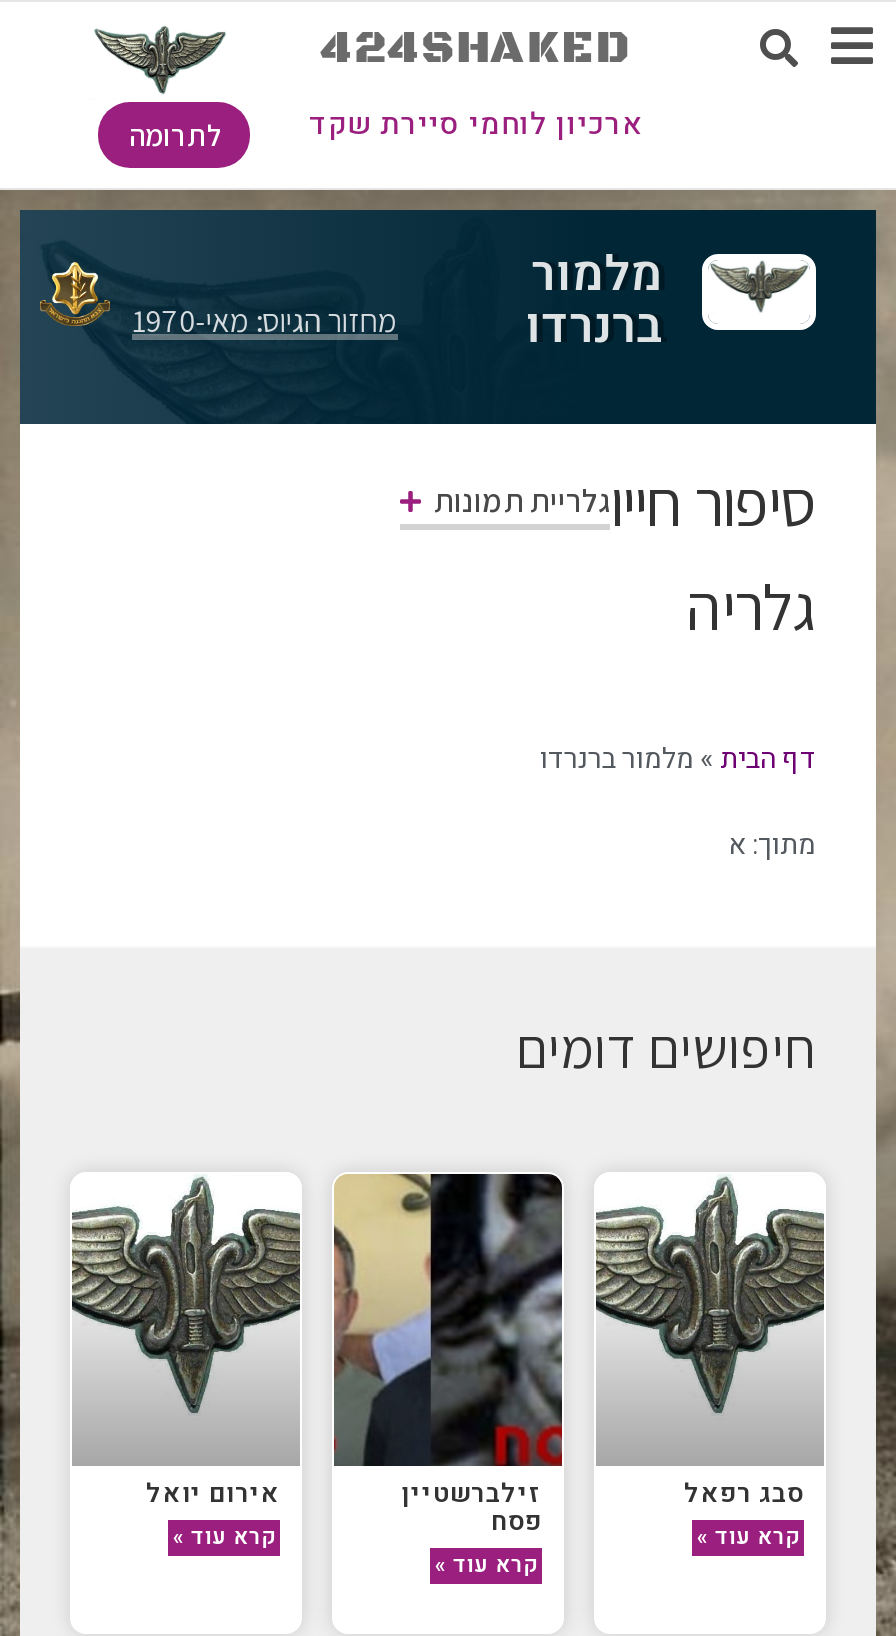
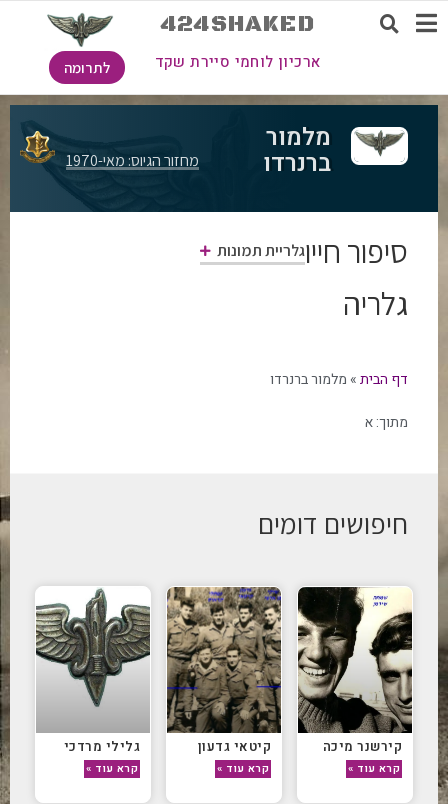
[334,1172,564,1540] [image] | זילברשטיין | פסח -> [167,586,282,756] [image] | קיטאי גדעון
[594,1174,826,1512] [image] | סבג רפאל -> [297,586,413,756] [image] | קירשנר מיכה
[146,1474,280,1512] אירום יואל -> [63,737,140,756] גלילי מרדכי

